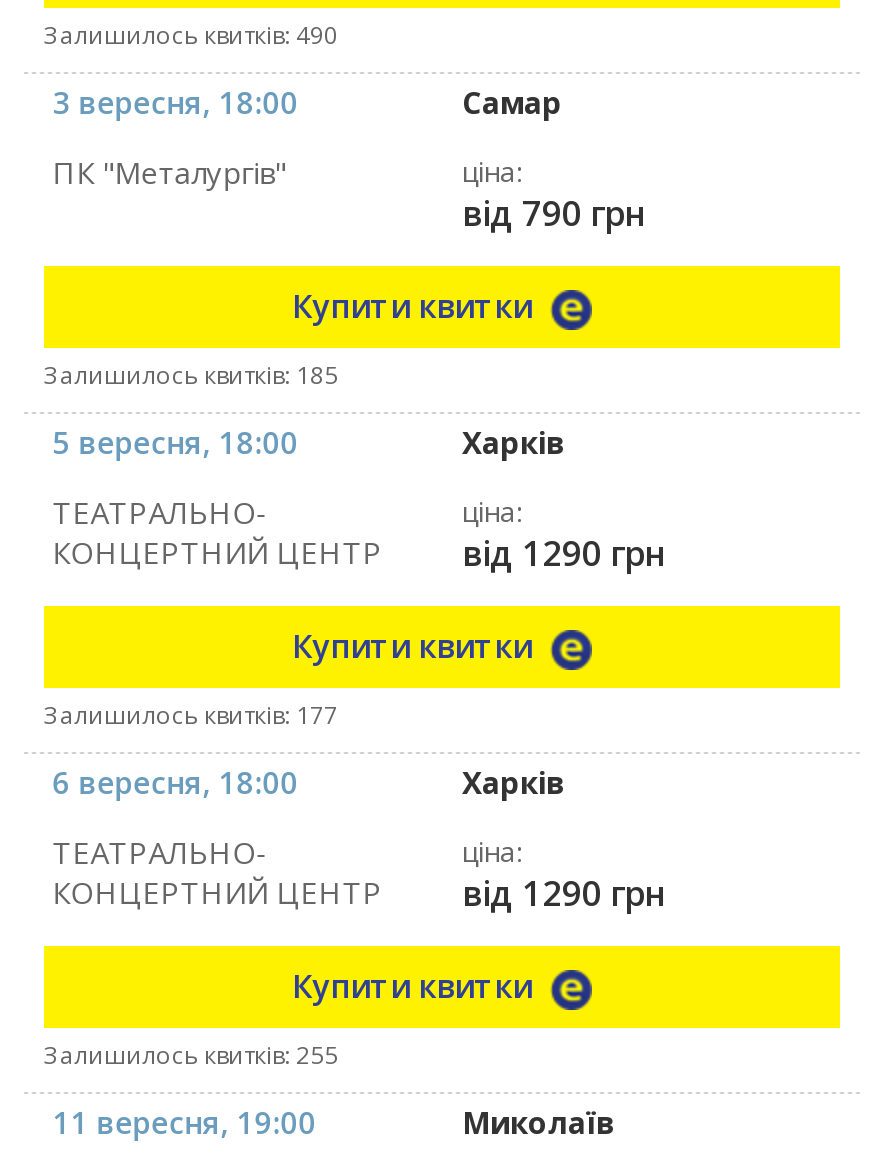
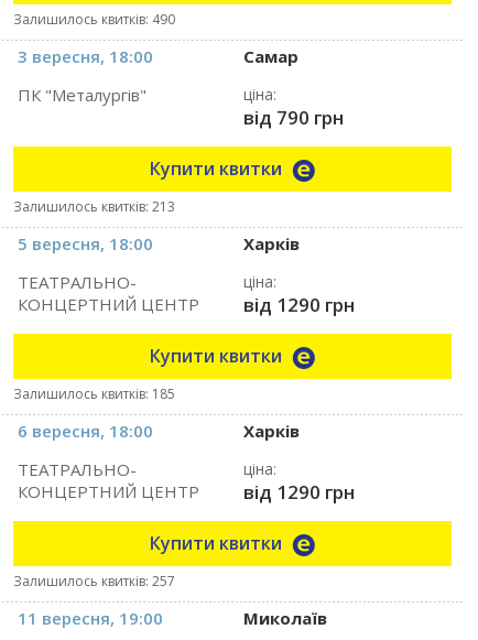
none -> [13,197,175,216] Залишилось квитків: 213
moved [44,357,338,391] -> [13,384,175,403]: Залишилось квитків: 185
[44,697,338,731] Залишилось квитків: 177 -> none
[44,1037,338,1071] Залишилось квитків: 255 -> [13,571,175,590] Залишилось квитків: 257

